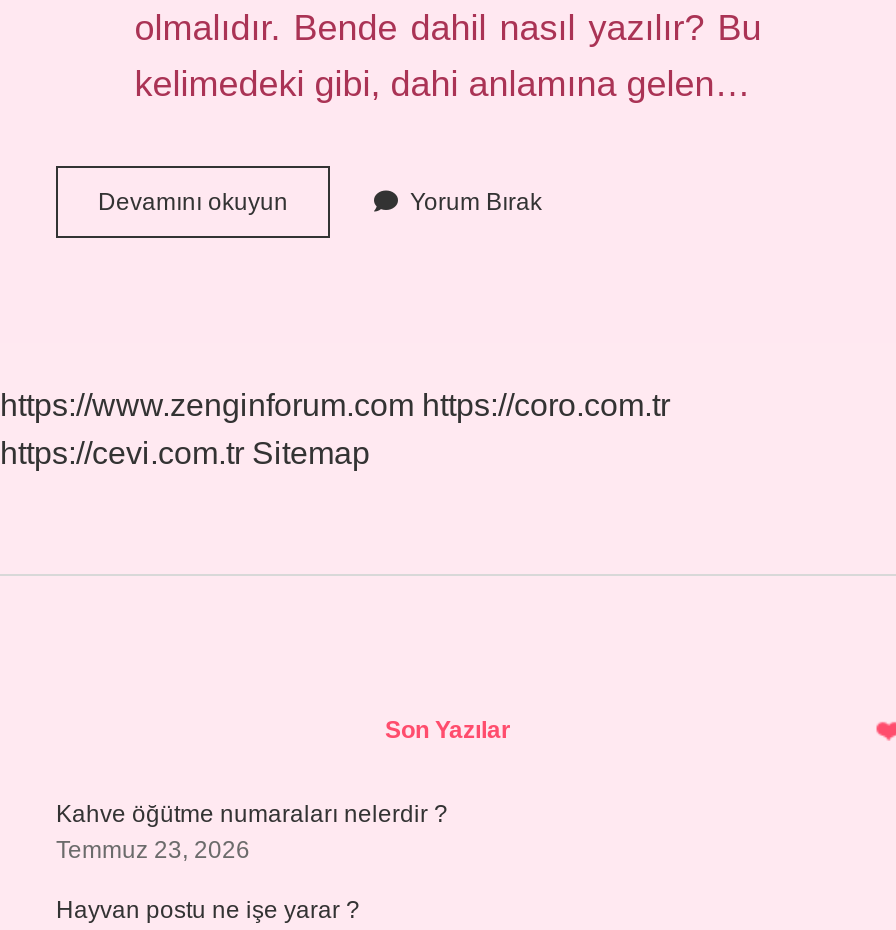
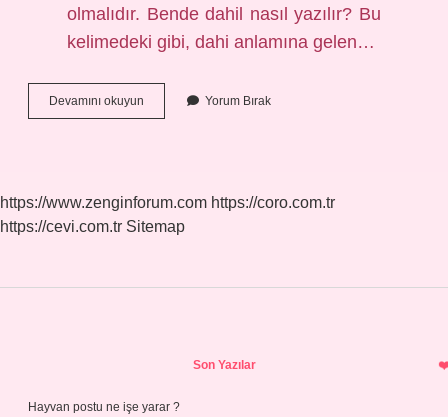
[56,800,448,864] Kahve öğütme numaraları nelerdir ? | Temmuz 23, 2026 -> none

